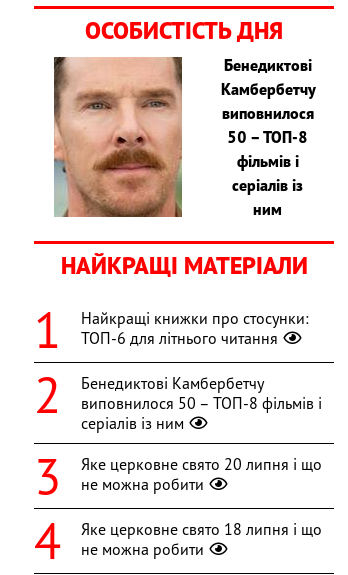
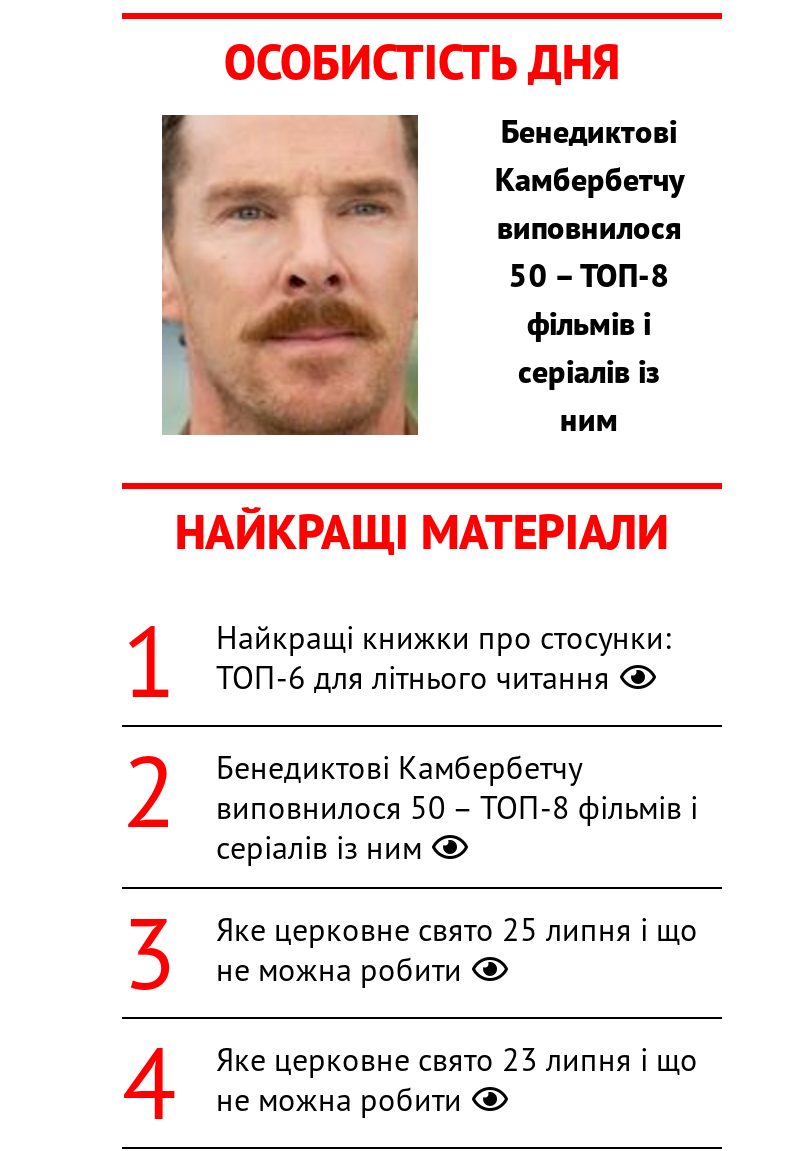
[81,454,322,474] Яке церковне свято 20 липня і що -> [216,910,698,950] Яке церковне свято 25 липня і що
[81,519,322,539] Яке церковне свято 18 липня і що -> [216,1040,698,1080] Яке церковне свято 23 липня і що

